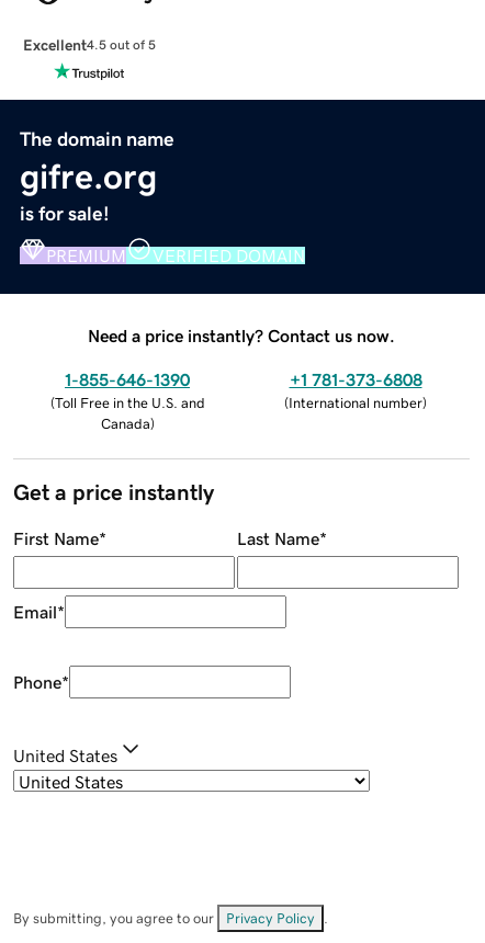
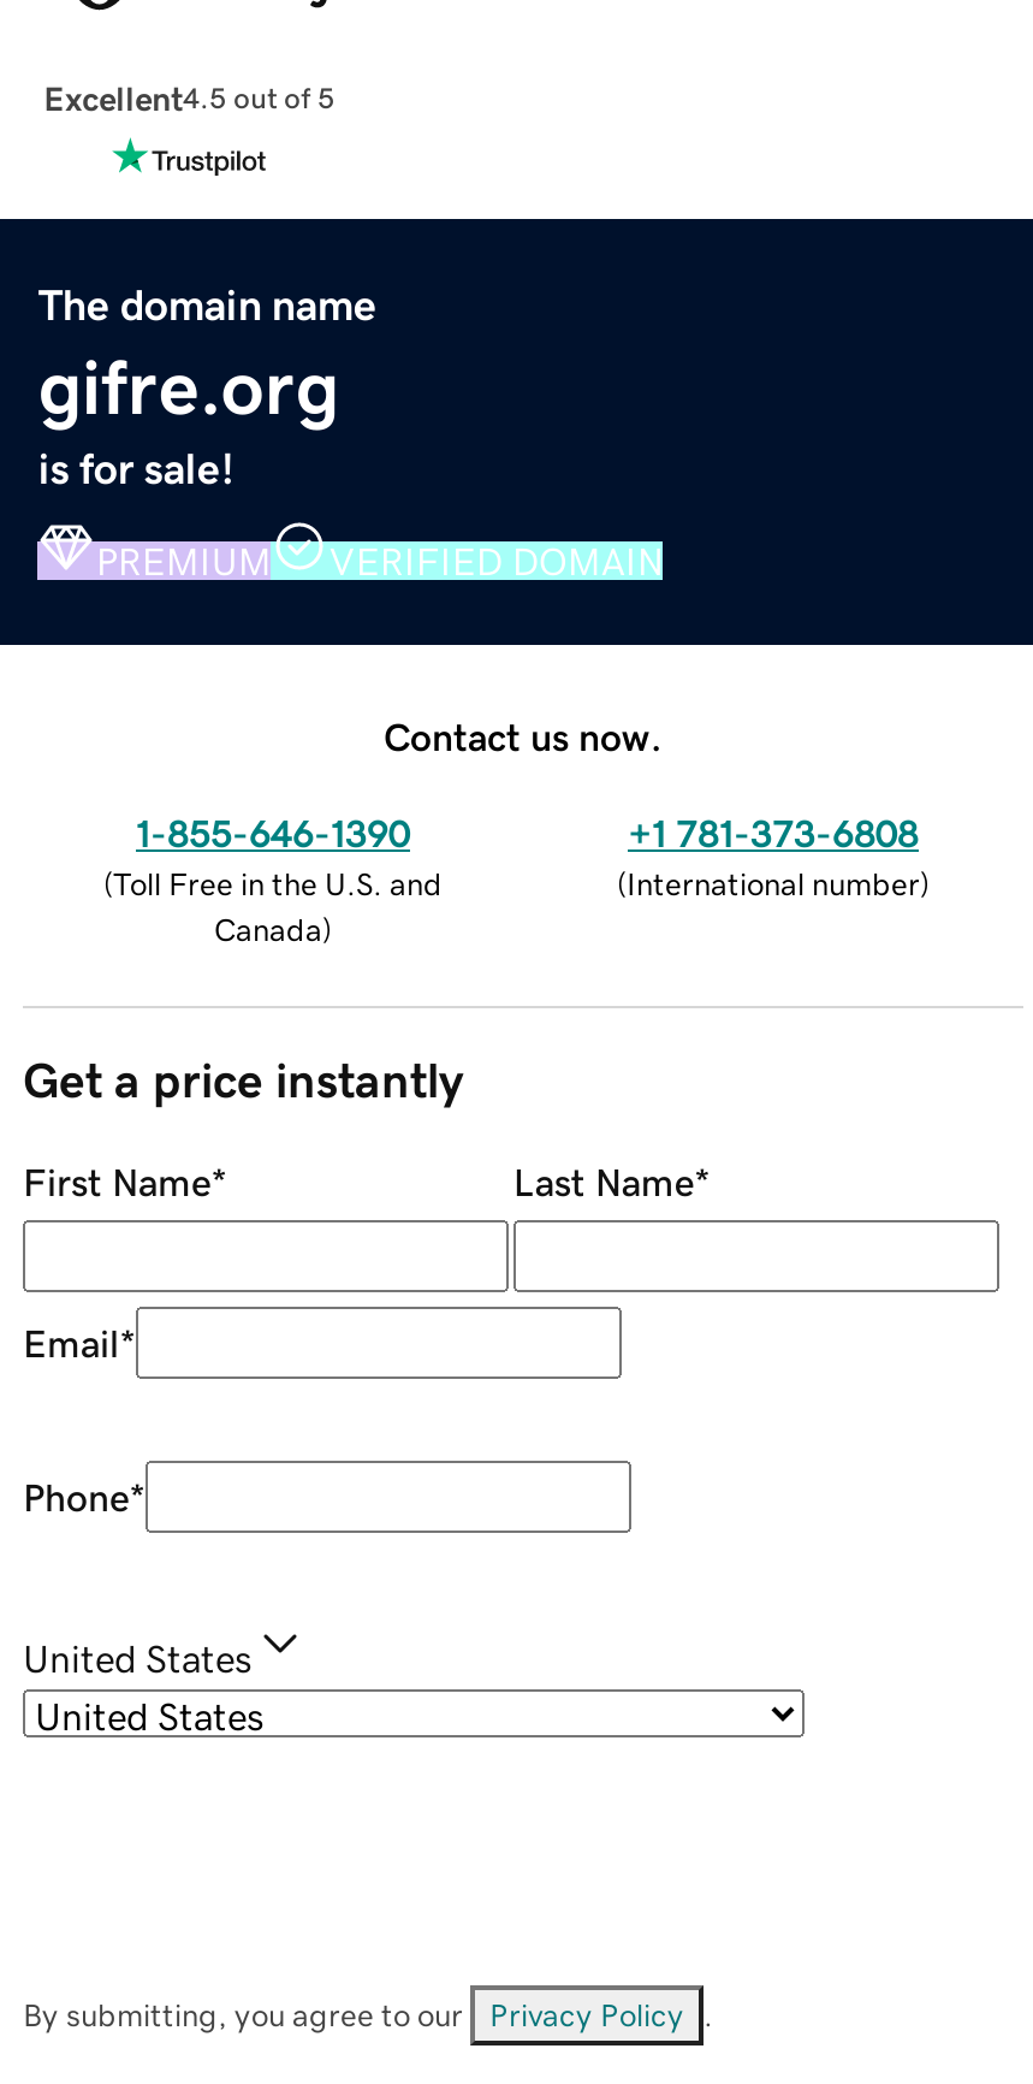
[88,326,395,344] Need a price instantly? Contact us now. -> [384,716,663,755] Contact us now.

